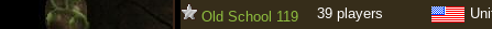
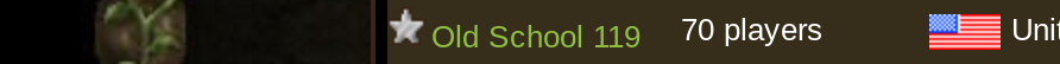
[201,5,382,25] Old School 119 39 players -> [431,12,824,55] Old School 119 70 players

